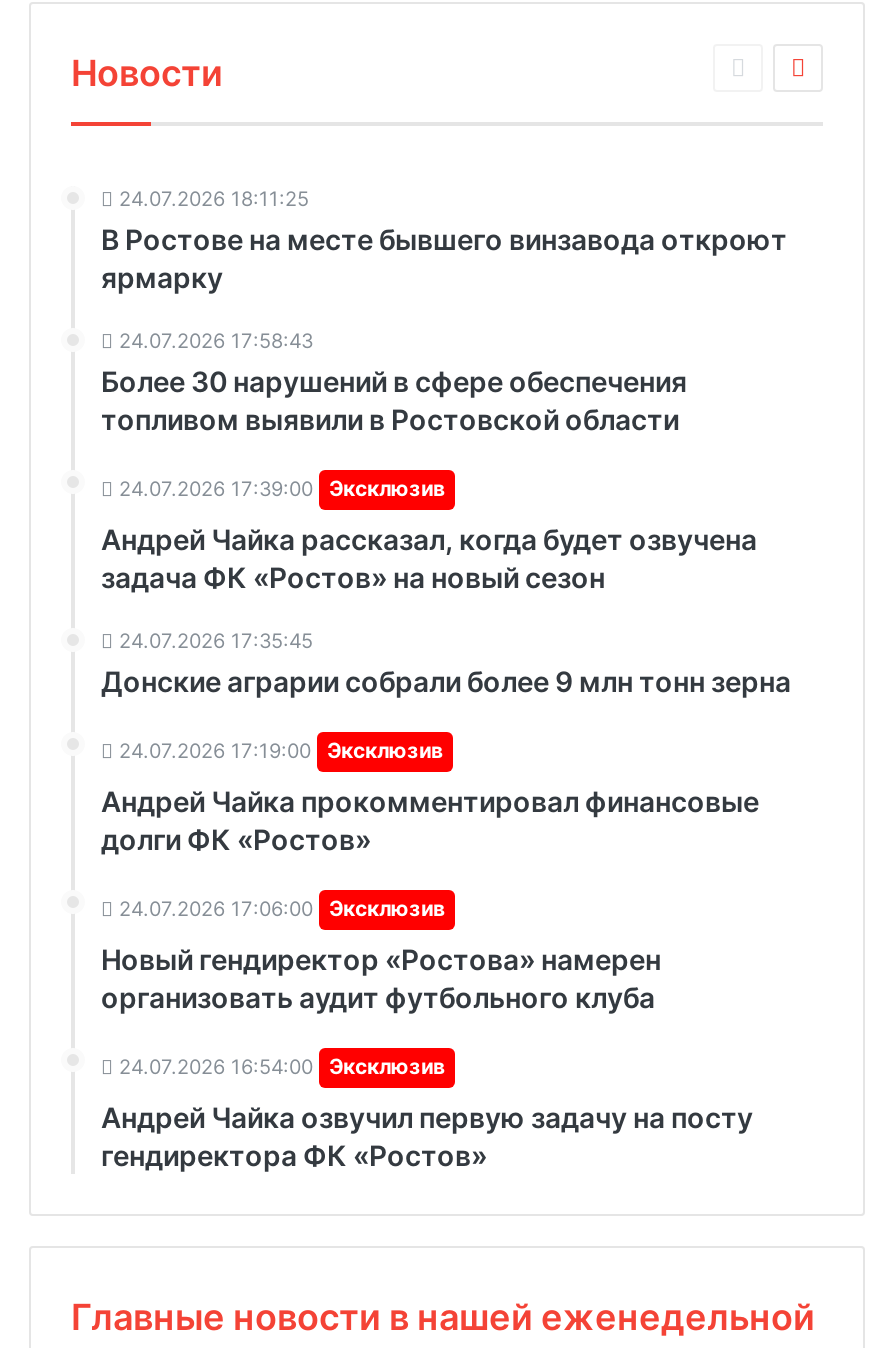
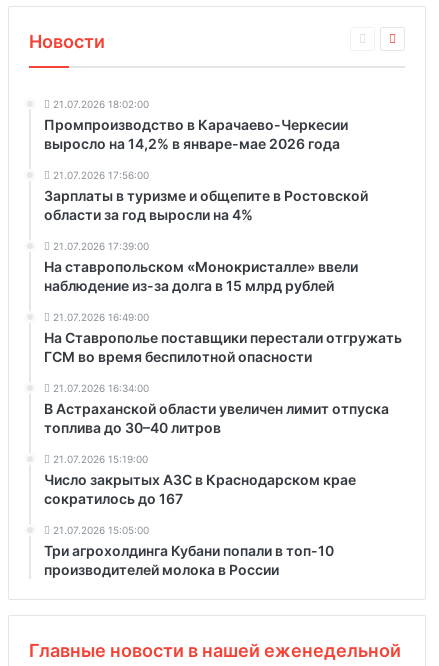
[101,186,791,1172] 24.07.2026 18:11:25 | В Ростове на месте бывшего винзавода откроют | ярмарку | 24.07.2026 17:58:43 | Более 30 нарушений в сфере обеспечения | топливом выявили в Ростовской области | 24.07.2026 17:39:00 | Эксклюзив | Андрей Чайка рассказал, когда будет озвучена | задача ФК «Ростов» на новый сезон | 24.07.2026 17:35:45 | Донские аграрии собрали более 9 млн тонн зерна | 24.07.2026 17:19:00 | Эксклюзив | Андрей Чайка прокомментировал финансовые | долги ФК «Ростов» | 24.07.2026 17:06:00 | Эксклюзив | Новый гендиректор «Ростова» намерен | организовать аудит футбольного клуба | 24.07.2026 16:54:00 | Эксклюзив | Андрей Чайка озвучил первую задачу на посту | гендиректора ФК «Ростов» -> [44,98,402,578] 21.07.2026 18:02:00 | Промпроизводство в Карачаево-Черкесии | выросло на 14,2% в январе-мае 2026 года | 21.07.2026 17:56:00 | Зарплаты в туризме и общепите в Ростовской | области за год выросли на 4% | 21.07.2026 17:39:00 | На ставропольском «Монокристалле» ввели | наблюдение из-за долга в 15 млрд рублей | 21.07.2026 16:49:00 | На Ставрополье поставщики перестали отгружать | ГСМ во время беспилотной опасности | 21.07.2026 16:34:00 | В Астраханской области увеличен лимит отпуска | топлива до 30–40 литров | 21.07.2026 15:19:00 | Число закрытых АЗС в Краснодарском крае | сократилось до 167 | 21.07.2026 15:05:00 | Три агрохолдинга Кубани попали в топ-10 | производителей молока в России

